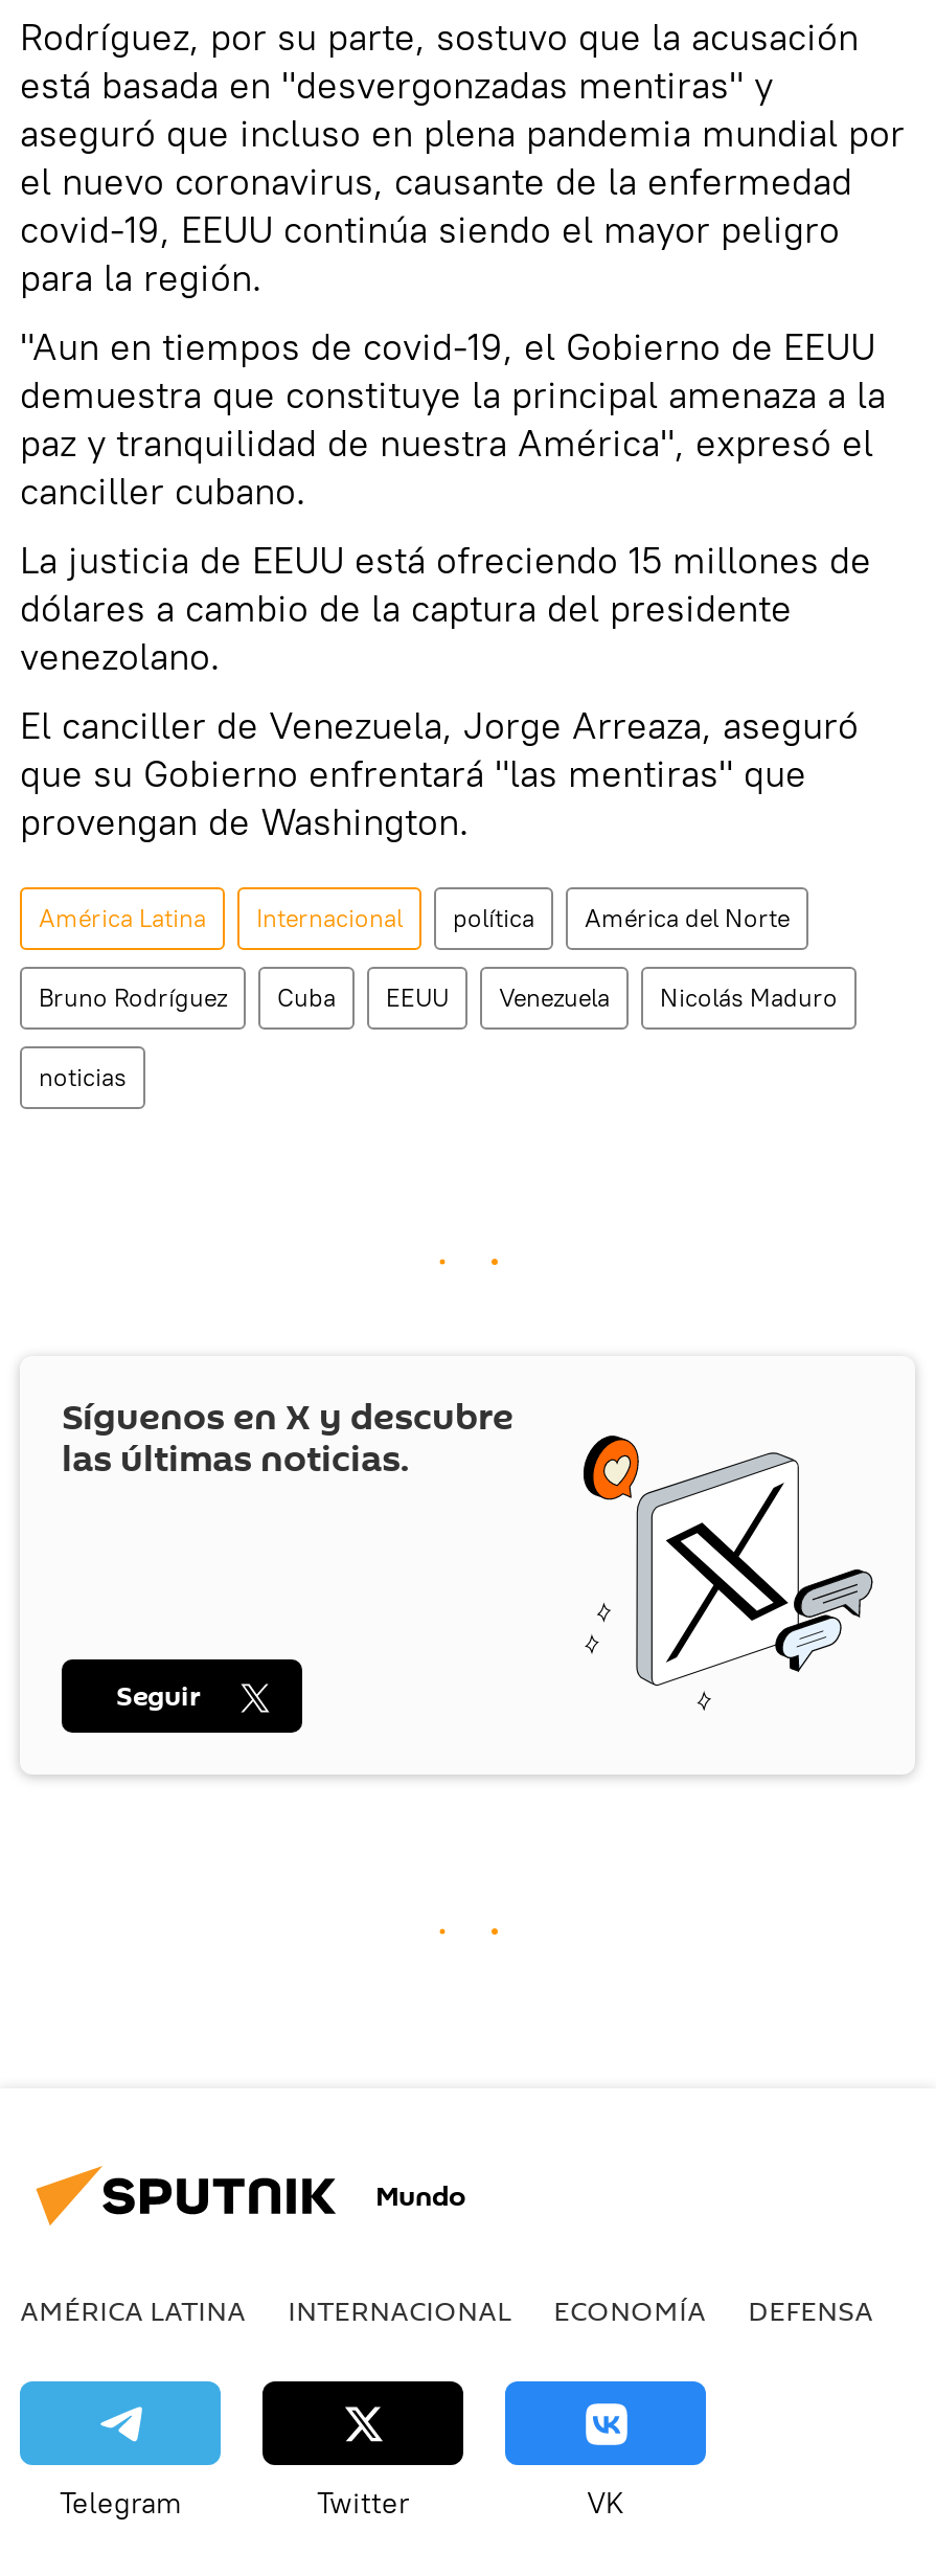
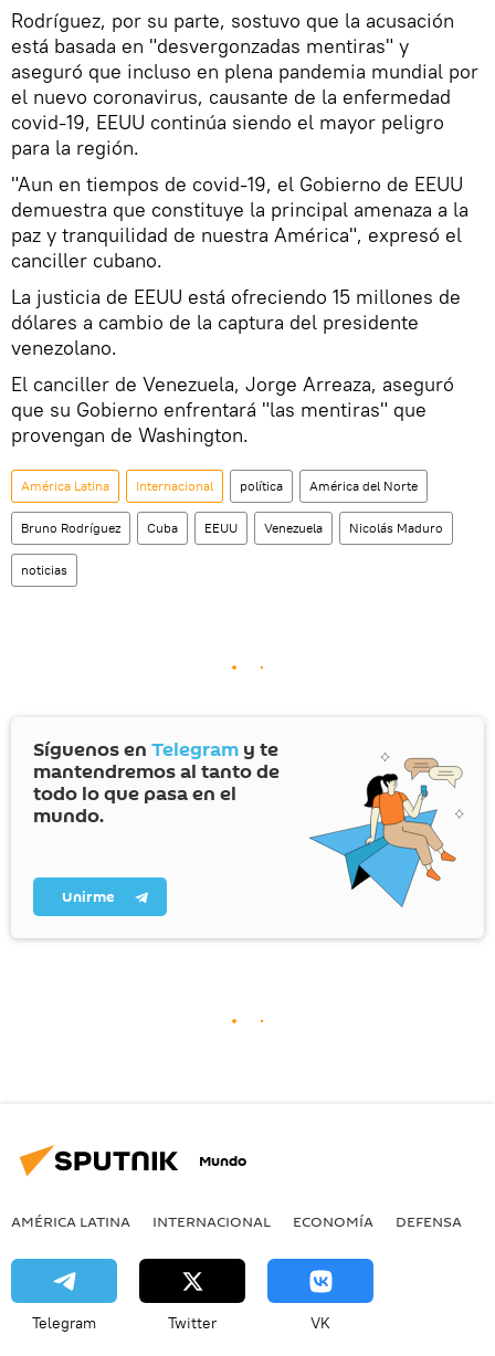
[62,1392,875,1714] [image] | Síguenos en X y descubre | las últimas noticias. -> [33,736,463,907] [image] | Síguenos en Telegram y te | mantendremos al tanto de | todo lo que pasa en el | mundo.
[116,1676,202,1716] Seguir -> [62,886,114,907] Unirme

